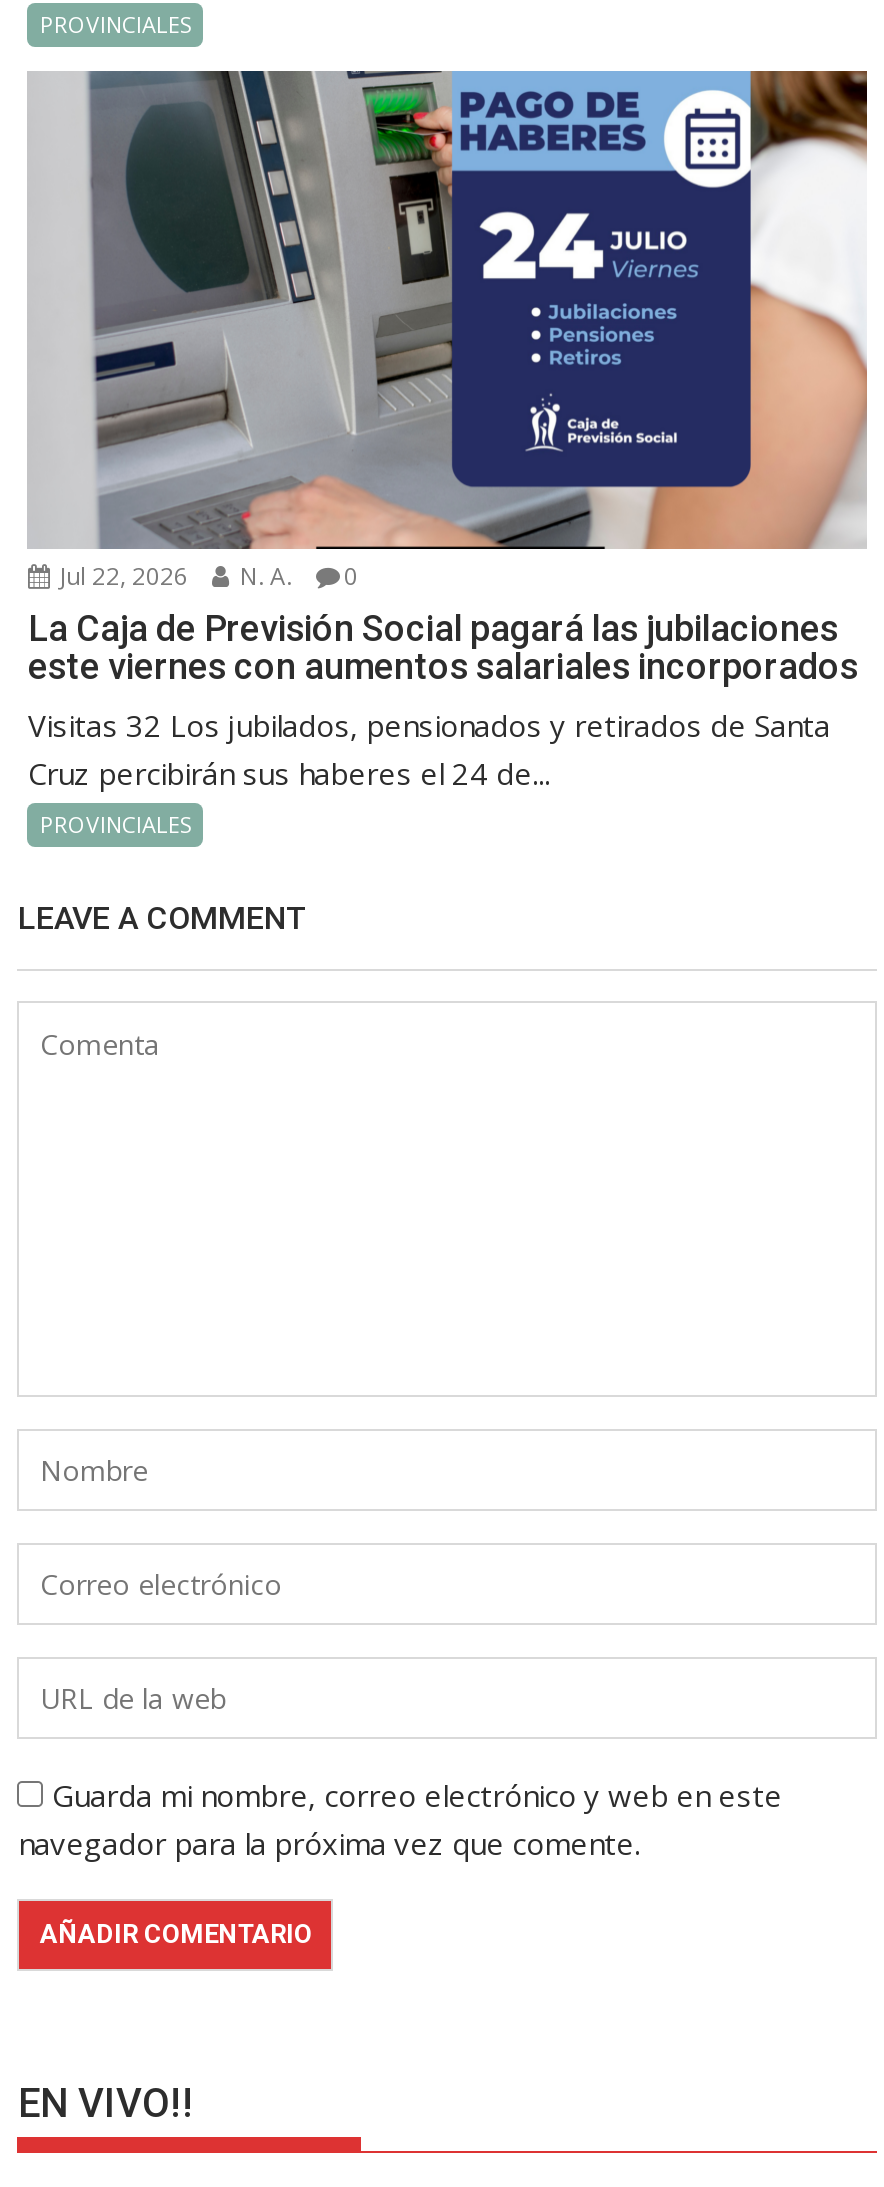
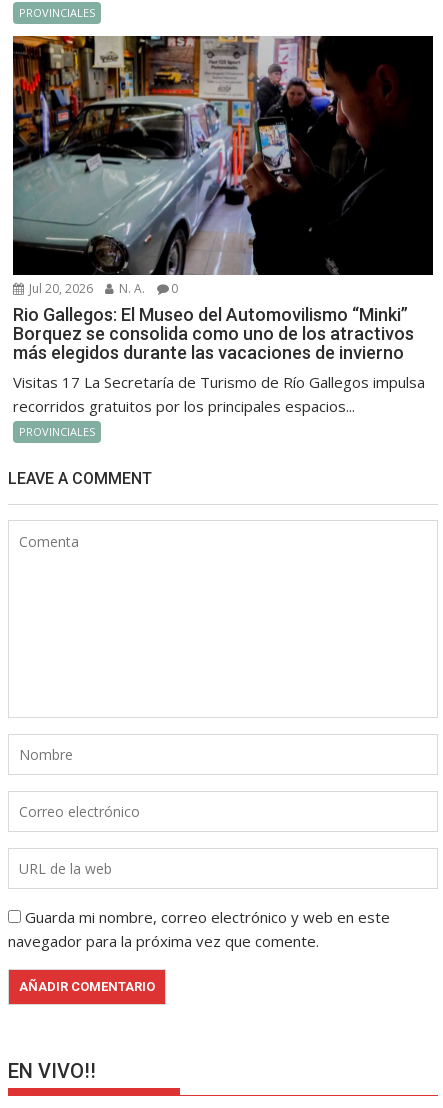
[27,69,869,593] [image] | Jul 22, 2026 N. A. 0 -> [12,35,434,297] [image] | Jul 20, 2026 N. A. 0
[28,607,858,793] La Caja de Previsión Social pagará las jubilaciones | este viernes con aumentos salariales incorporados | Visitas 32 Los jubilados, pensionados y retirados de Santa | Cruz percibirán sus haberes el 24 de... -> [13,304,425,416] Rio Gallegos: El Museo del Automovilismo “Minki” | Borquez se consolida como uno de los atractivos | más elegidos durante las vacaciones de invierno | Visitas 17 La Secretaría de Turismo de Río Gallegos impulsa | recorridos gratuitos por los principales espacios...

